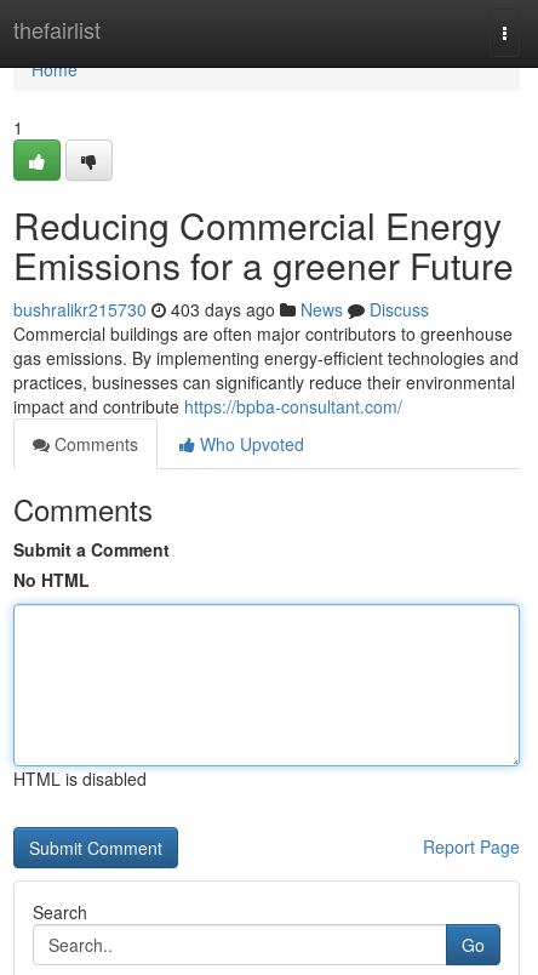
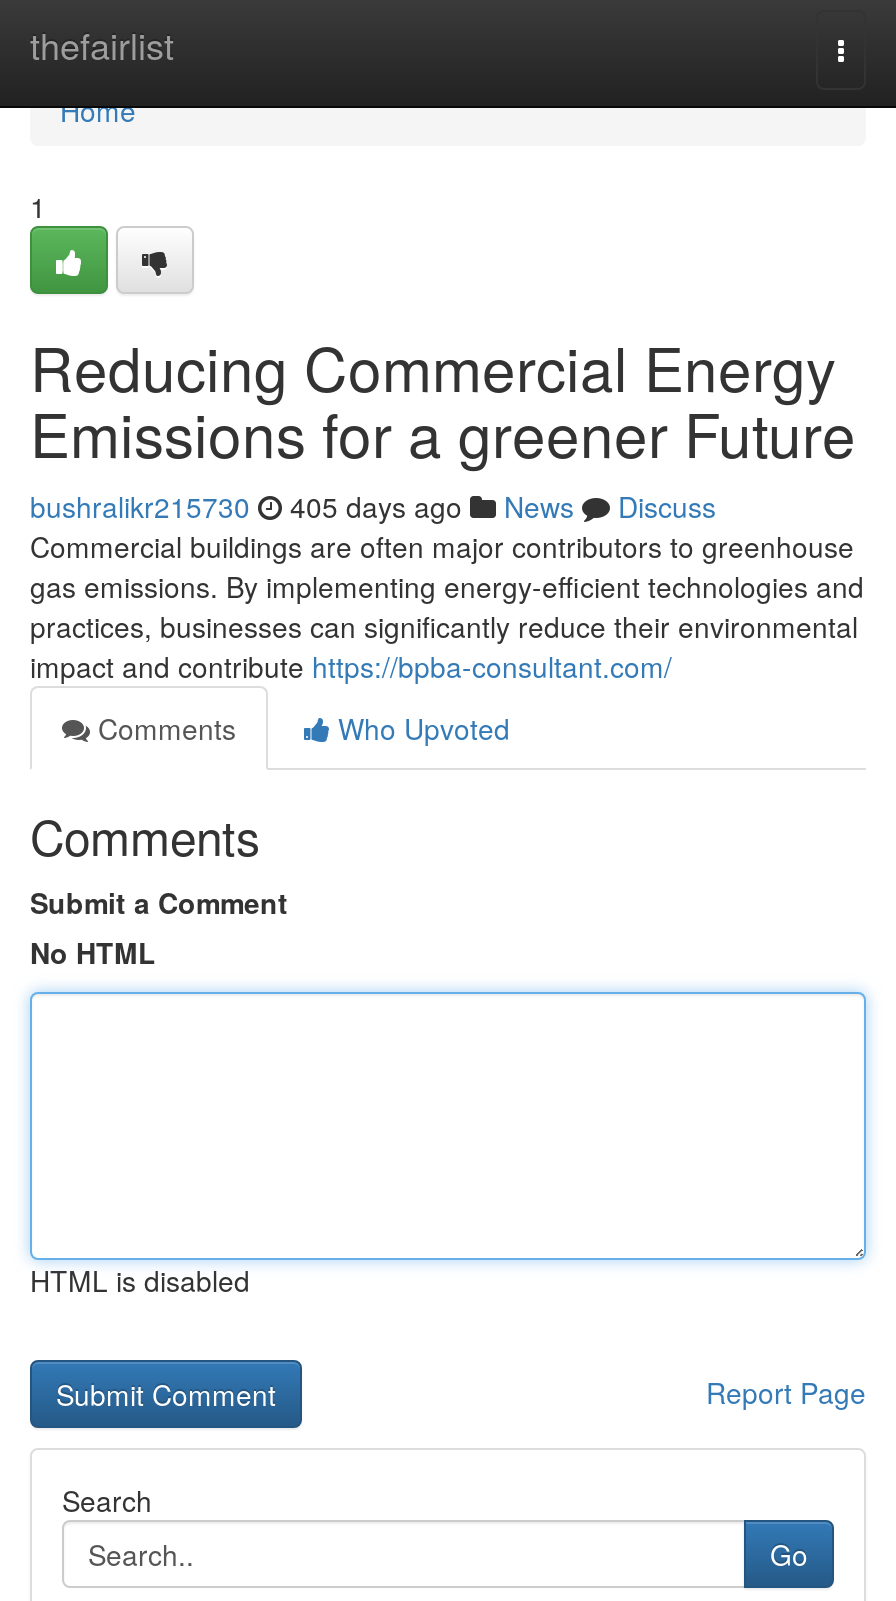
[13,297,429,321] bushralikr215730 403 days ago News Discuss -> [30,486,716,526] bushralikr215730 405 days ago News Discuss

